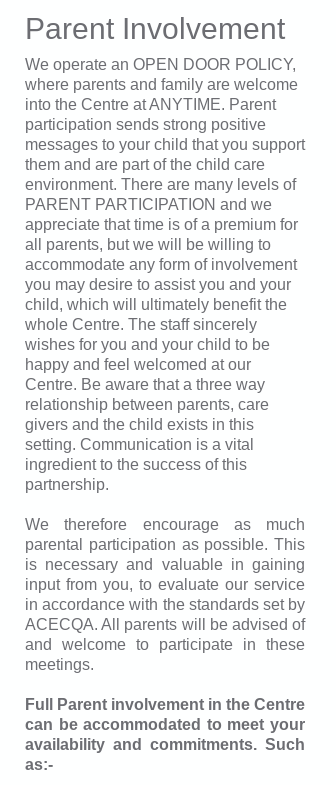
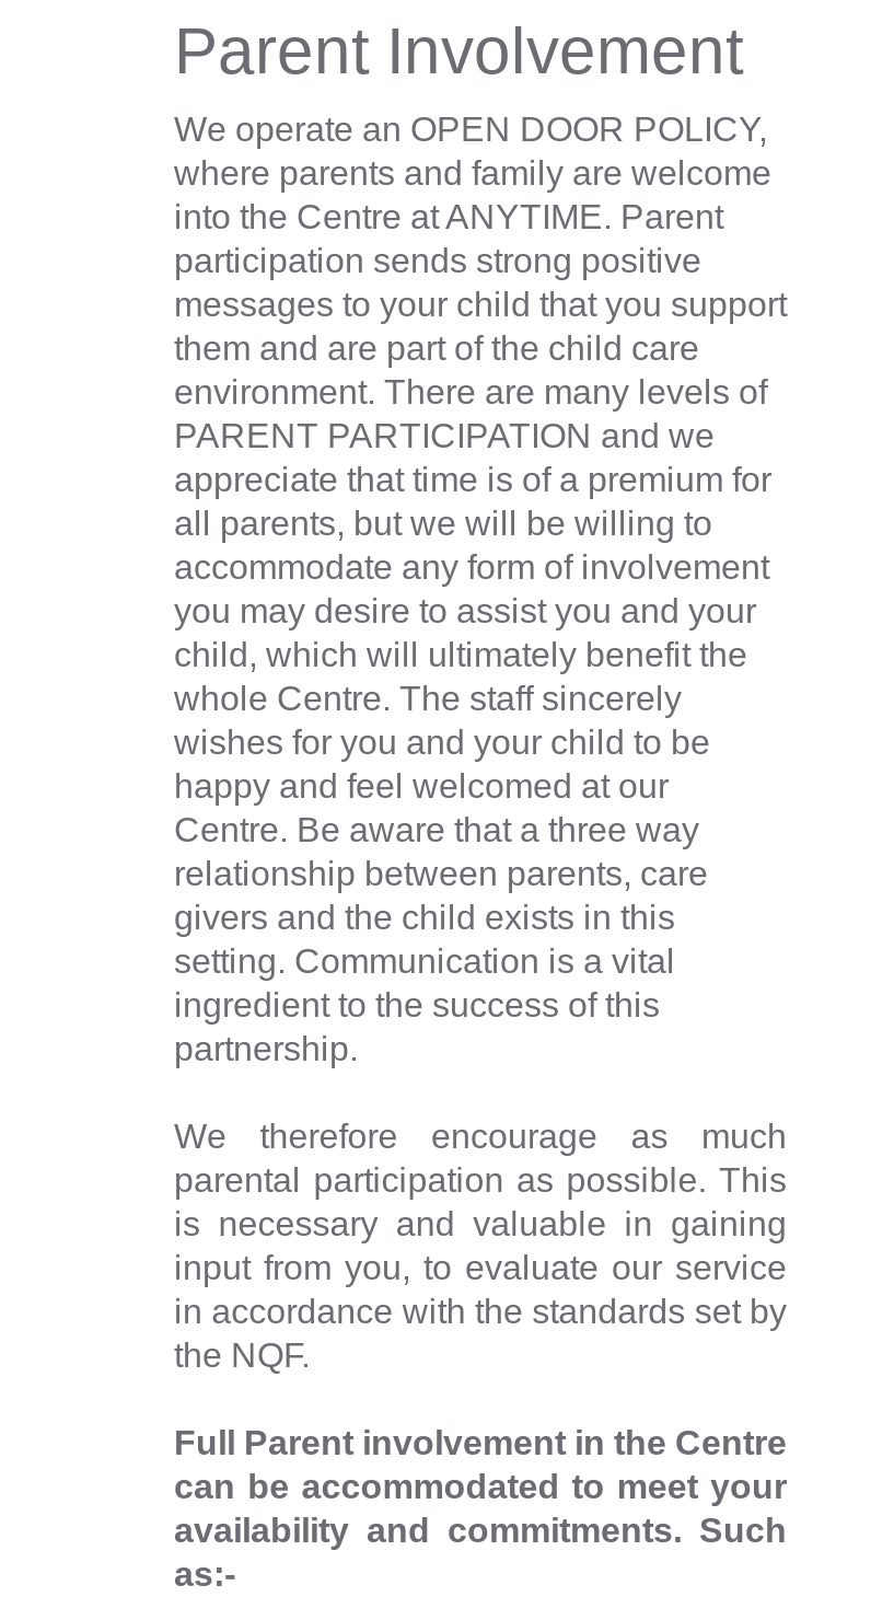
[25,616,305,673] ACECQA. All parents will be advised of | and welcome to participate in these | meetings. -> [174,1336,310,1374] the NQF.

